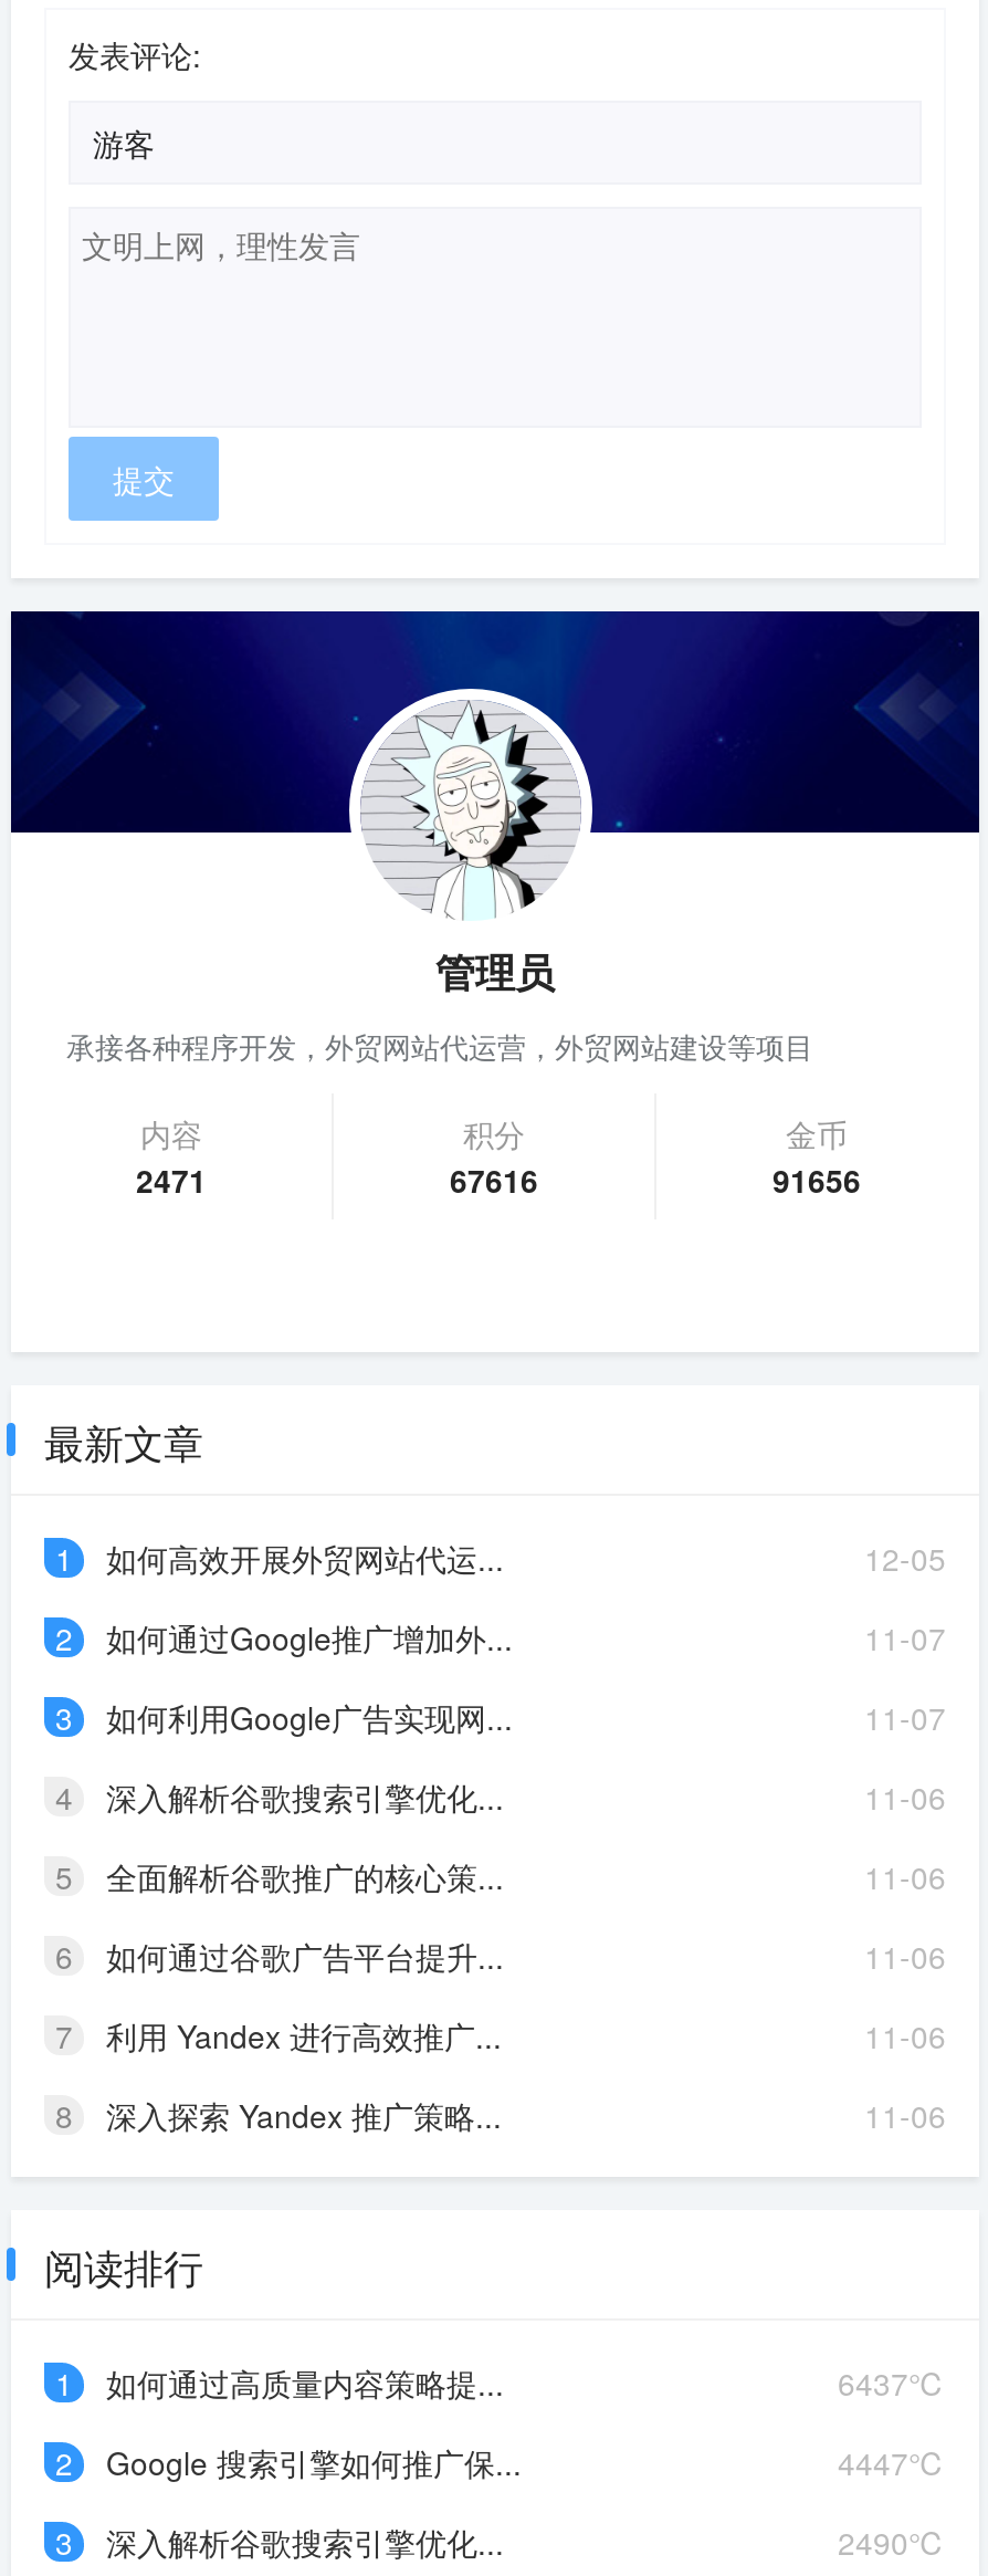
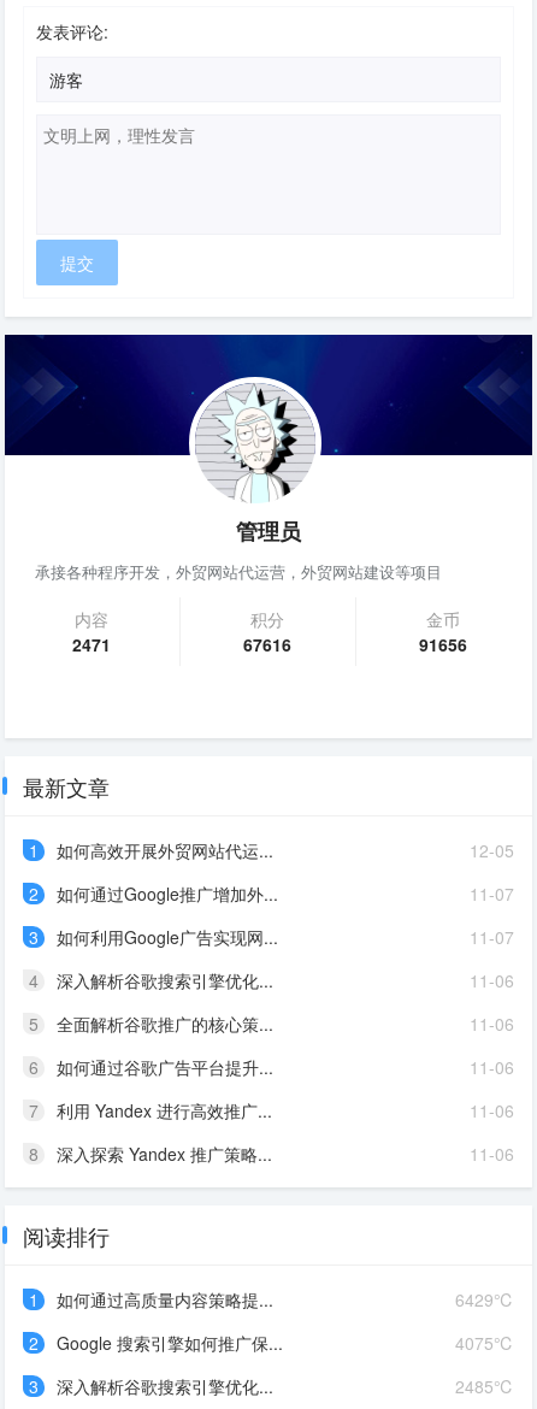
[838,2360,946,2405] 6437℃ -> [455,1287,514,1311] 6429℃
[838,2440,946,2484] 4447℃ -> [455,1331,514,1355] 4075℃
[838,2520,946,2564] 2490℃ -> [455,1374,514,1398] 2485℃

